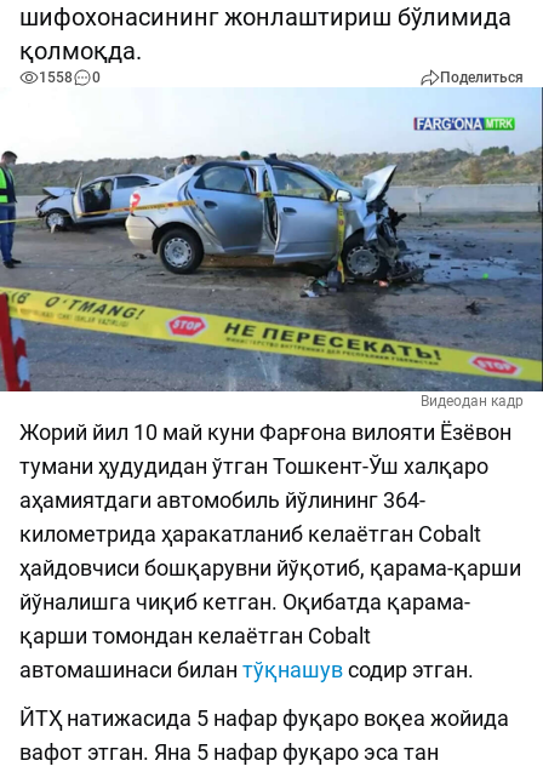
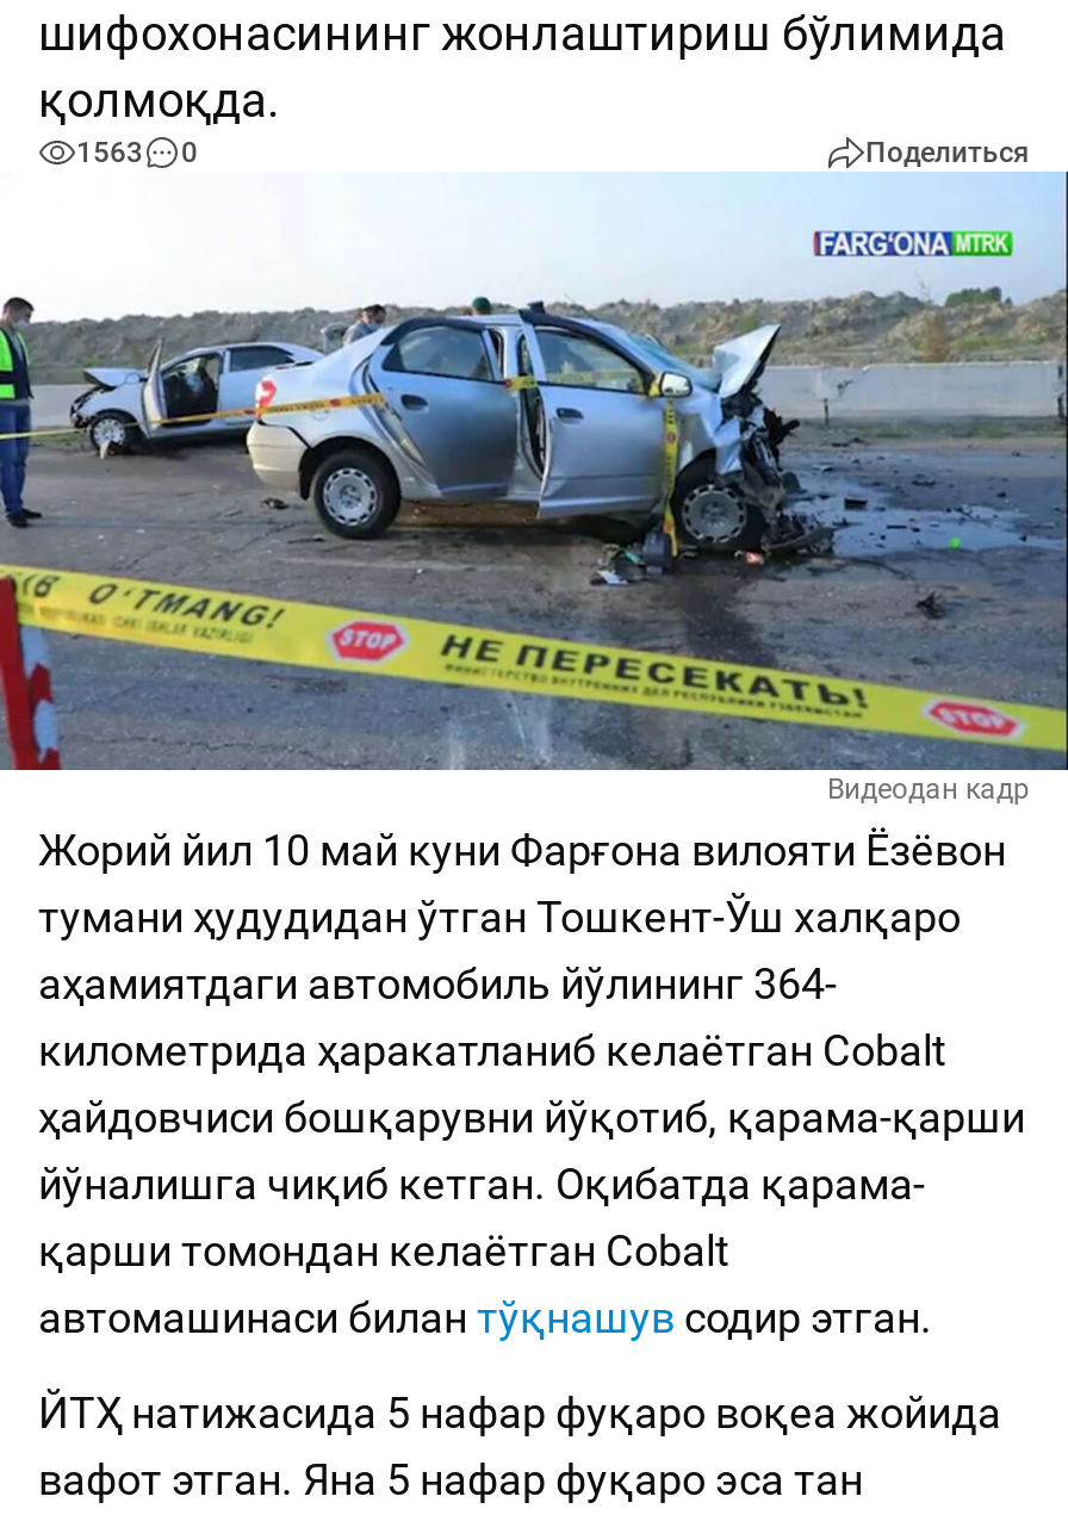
[39,69,101,86] 1558 0 -> [76,136,198,169] 1563 0

